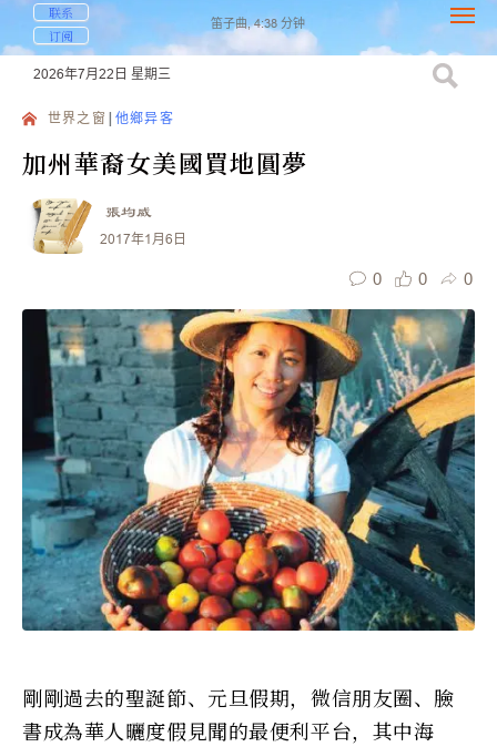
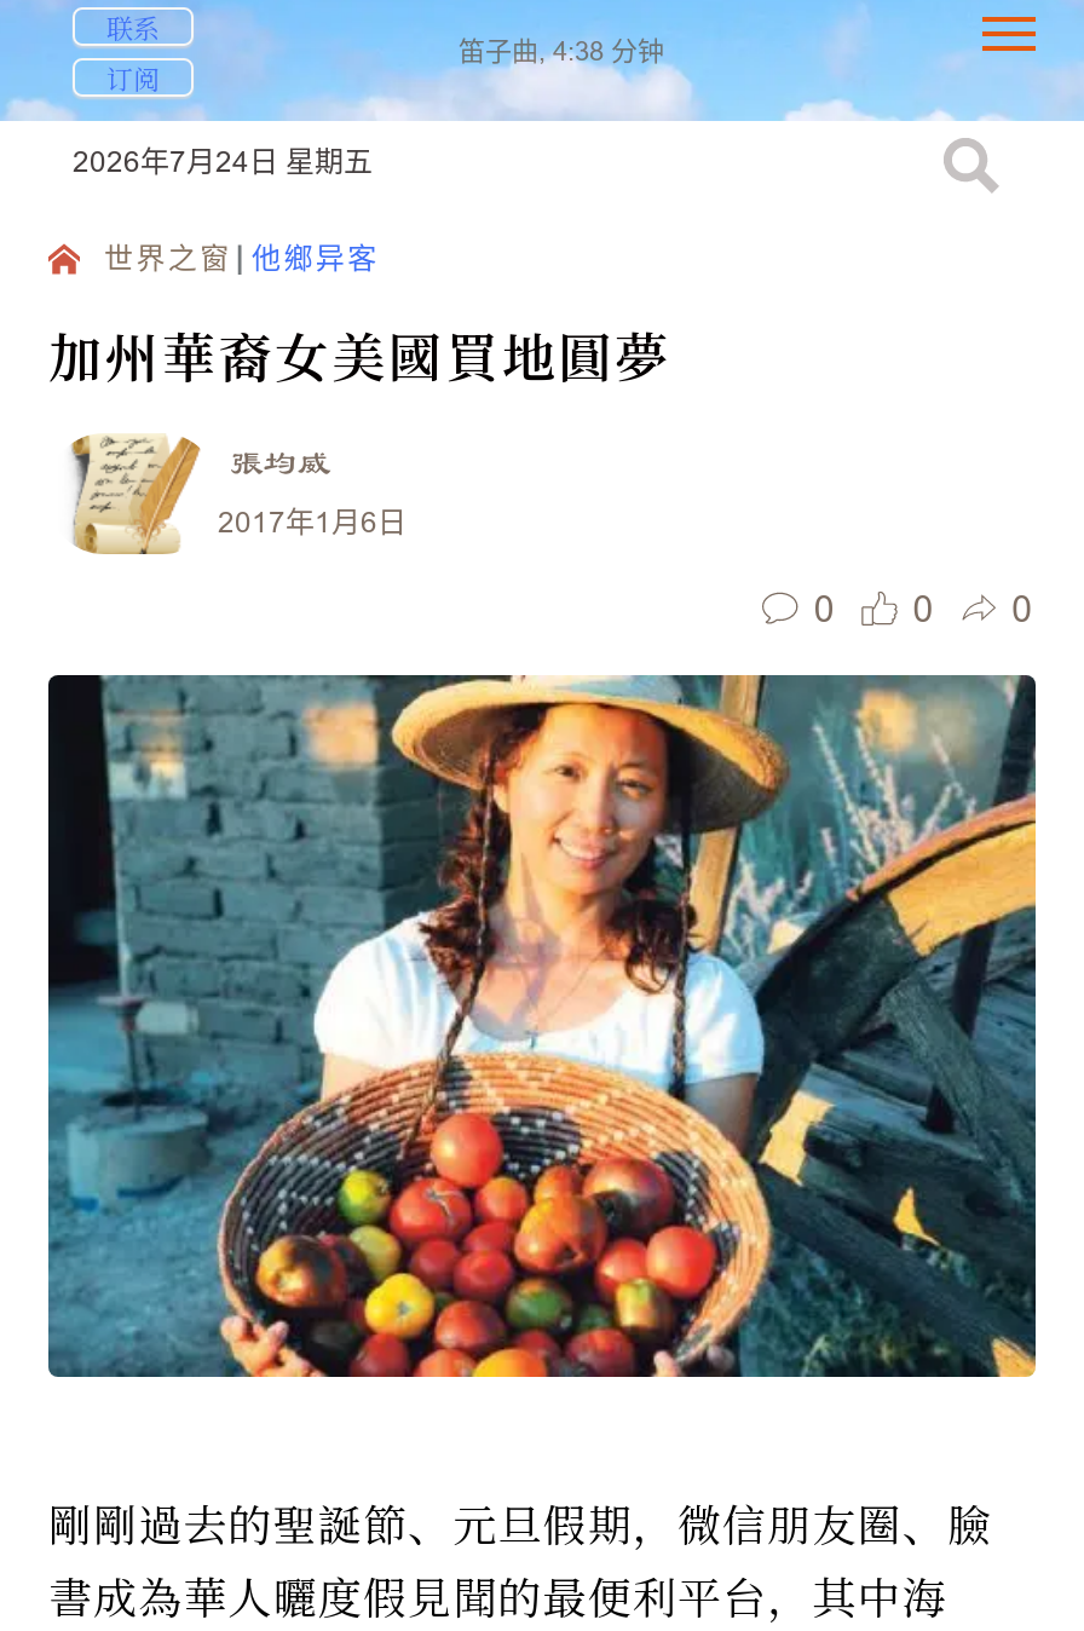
[33,65,171,83] 2026年7月22日 星期三 -> [73,143,373,181] 2026年7月24日 星期五

